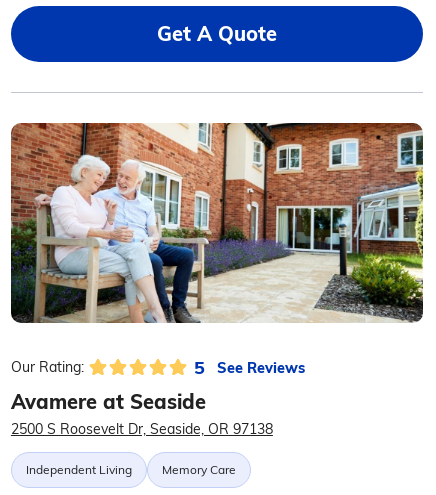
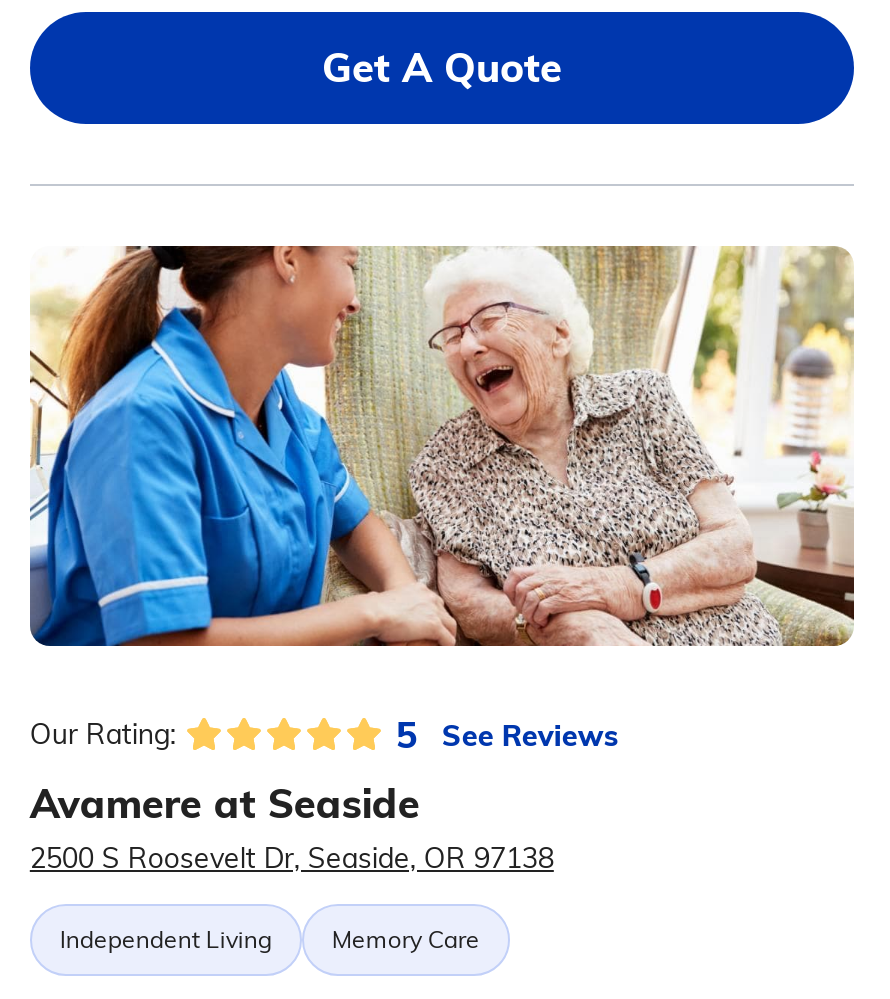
[10,122,424,324] [image] -> [28,244,854,648] [image]

